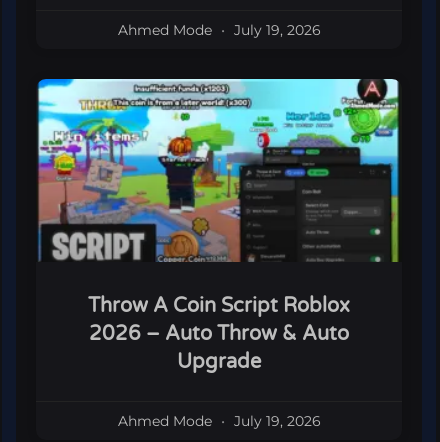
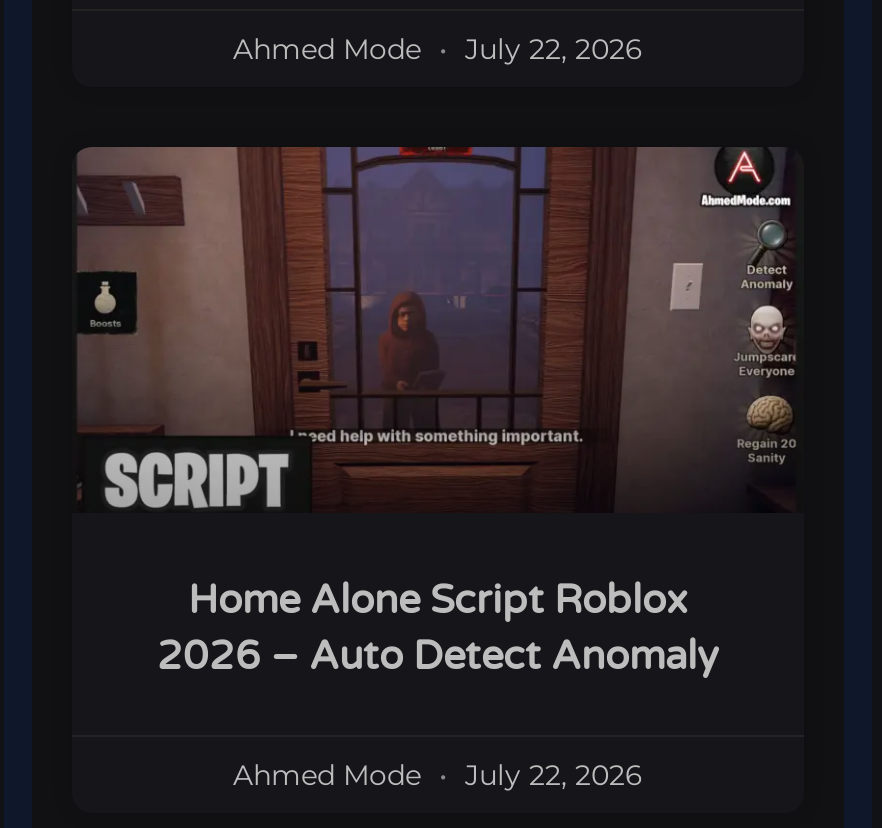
[117,21,320,39] Ahmed Mode July 19, 2026 -> [233,31,643,67] Ahmed Mode July 22, 2026
[37,78,399,374] [image] | Throw A Coin Script Roblox | 2026 – Auto Throw & Auto | Upgrade -> [74,145,798,681] [image] | Home Alone Script Roblox | 2026 – Auto Detect Anomaly
[117,412,320,430] Ahmed Mode July 19, 2026 -> [233,757,643,793] Ahmed Mode July 22, 2026

